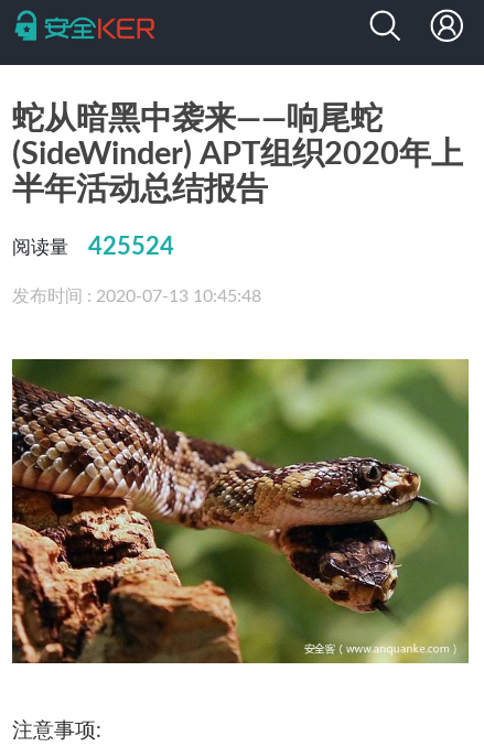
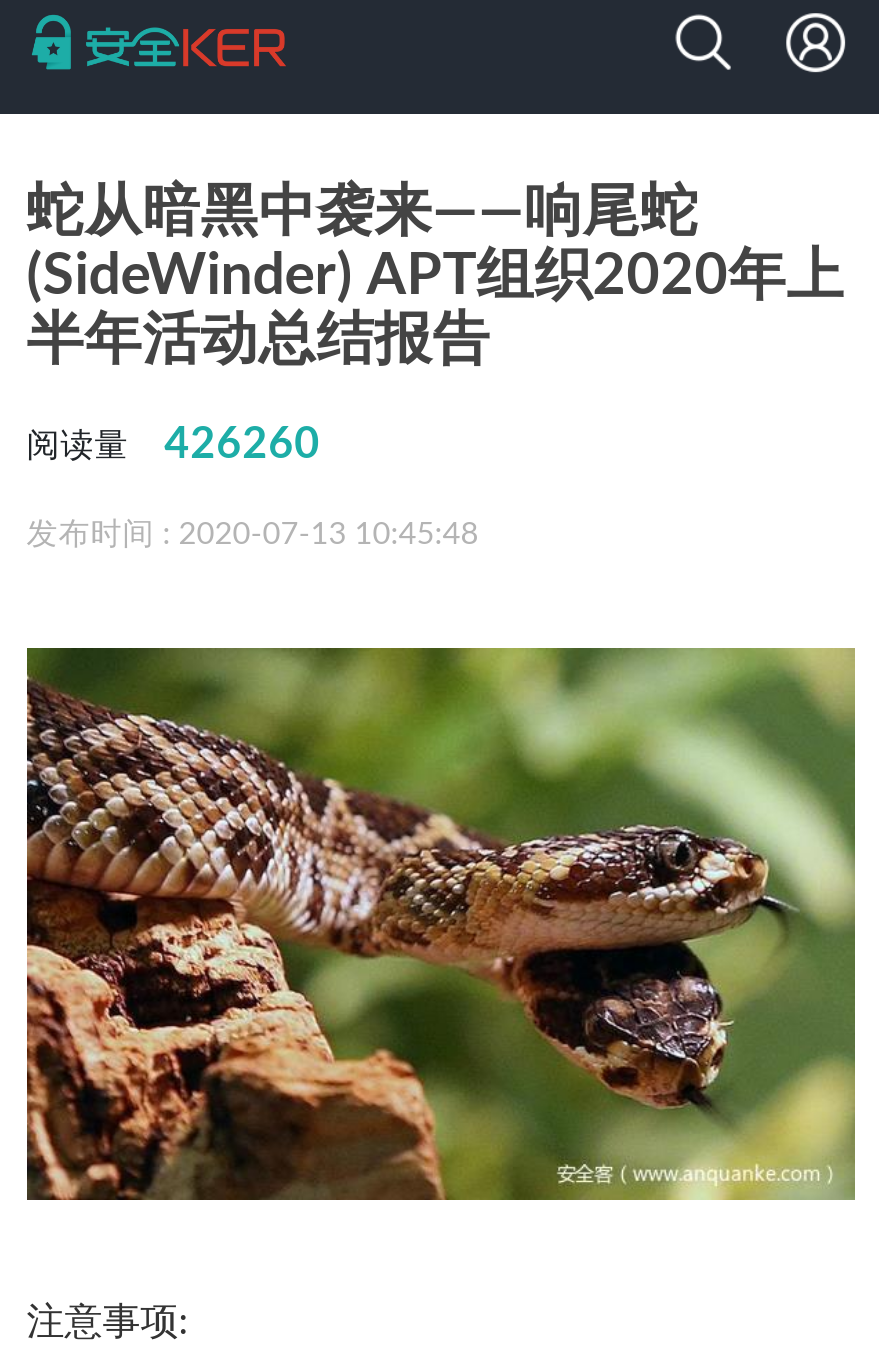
[12,236,174,259] 阅读量 425524 -> [26,424,320,466] 阅读量 426260

